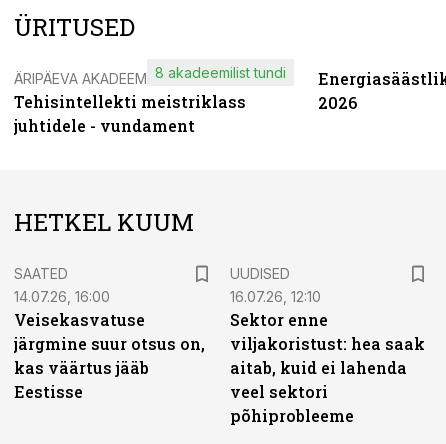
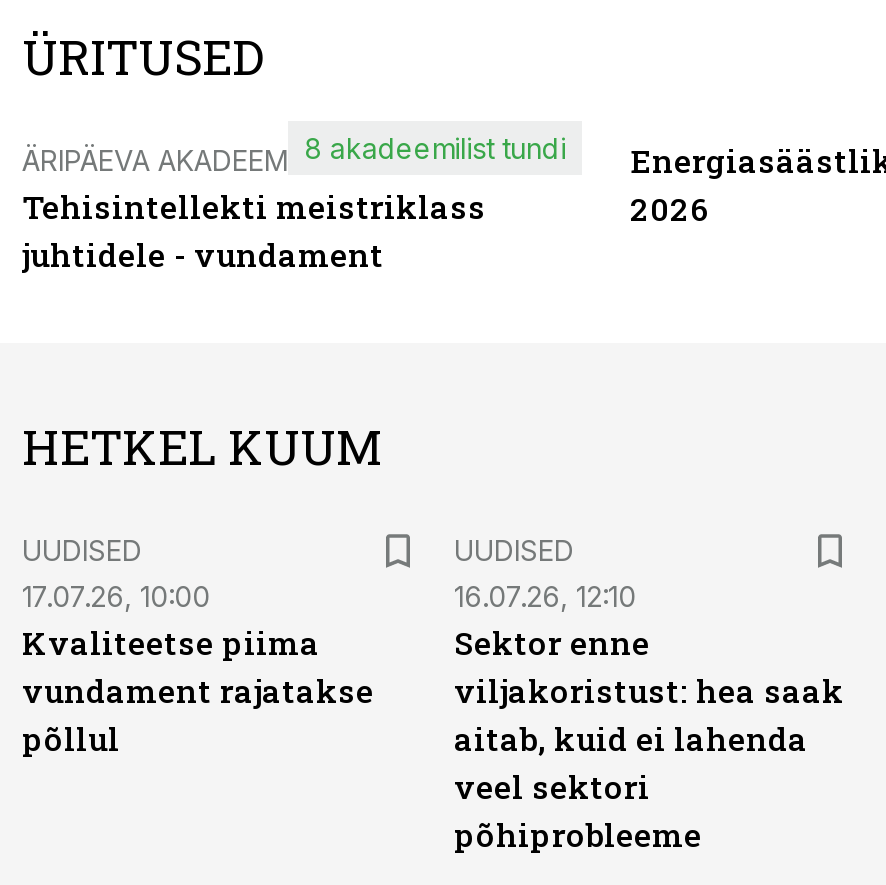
[14,265,205,402] SAATED | 14.07.26, 16:00 | Veisekasvatuse | järgmine suur otsus on, | kas väärtus jääb | Eestisse -> [22,533,374,759] UUDISED | 17.07.26, 10:00 | Kvaliteetse piima | vundament rajatakse | põllul

